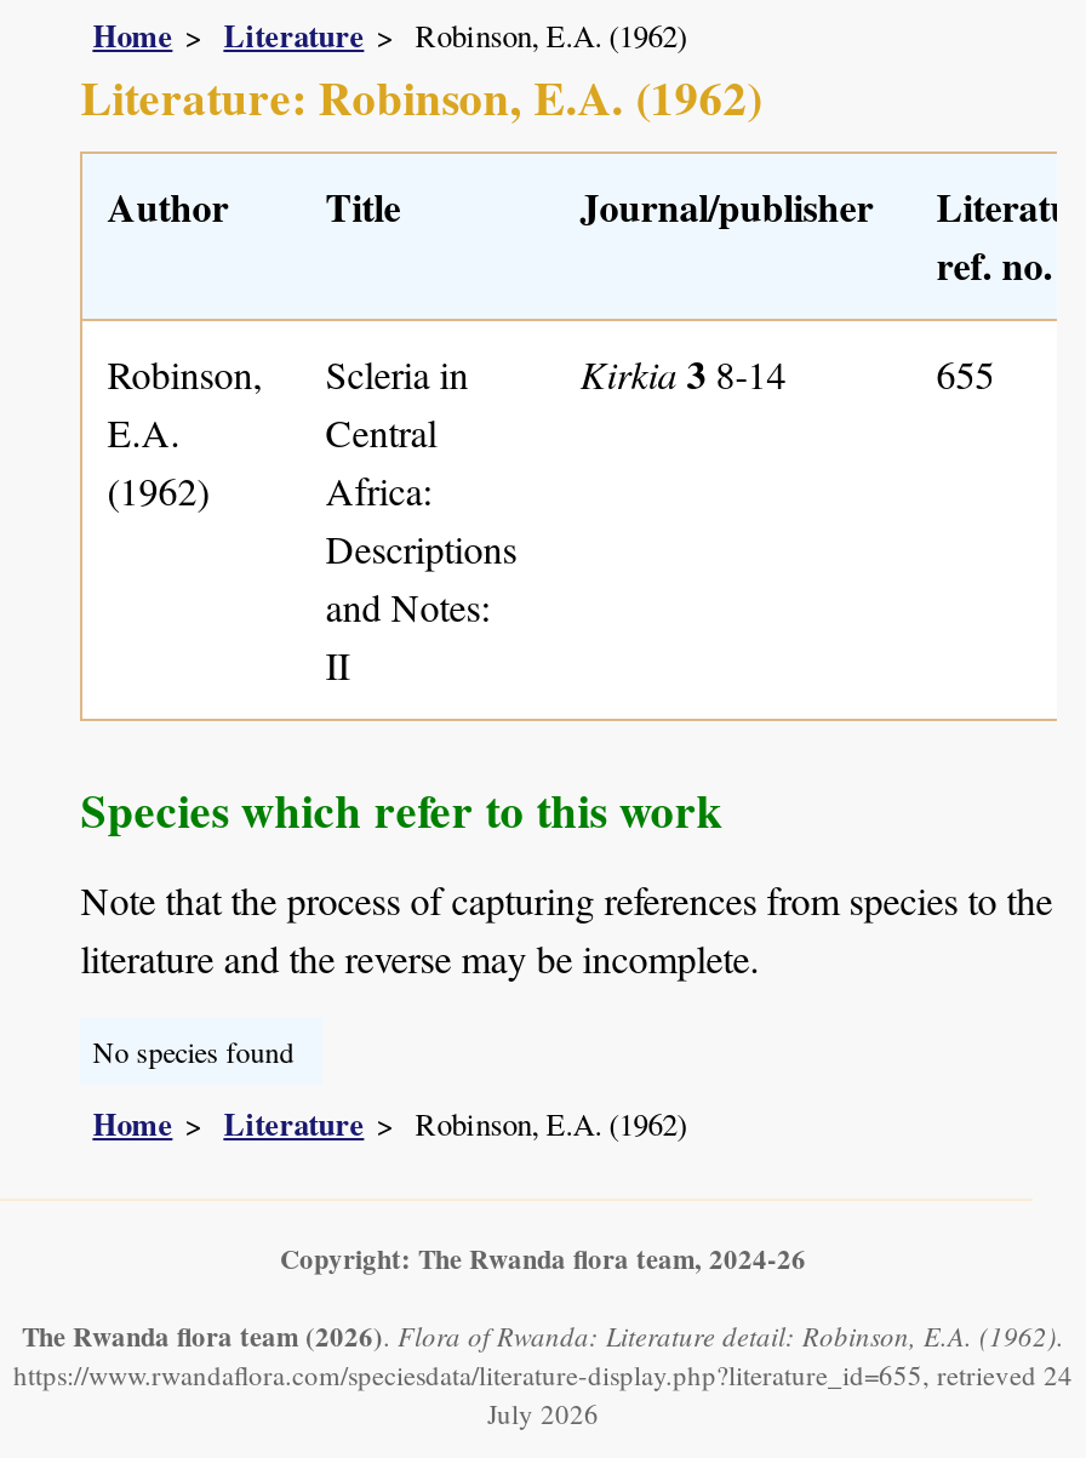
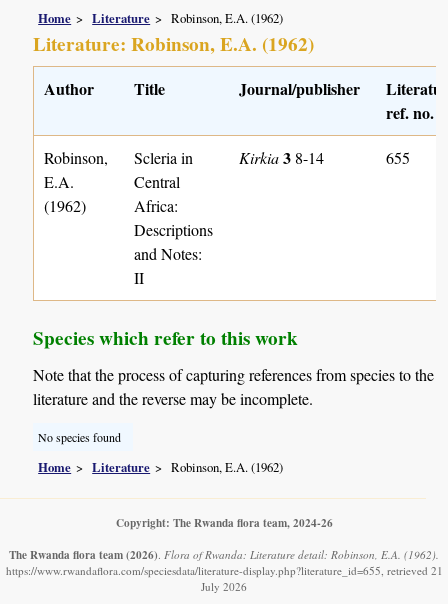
[13,1357,1073,1393] https://www.rwandaflora.com/speciesdata/literature-display.php?literature_id=655, retrieved 24 -> [5,563,442,578] https://www.rwandaflora.com/speciesdata/literature-display.php?literature_id=655, retrieved 21

